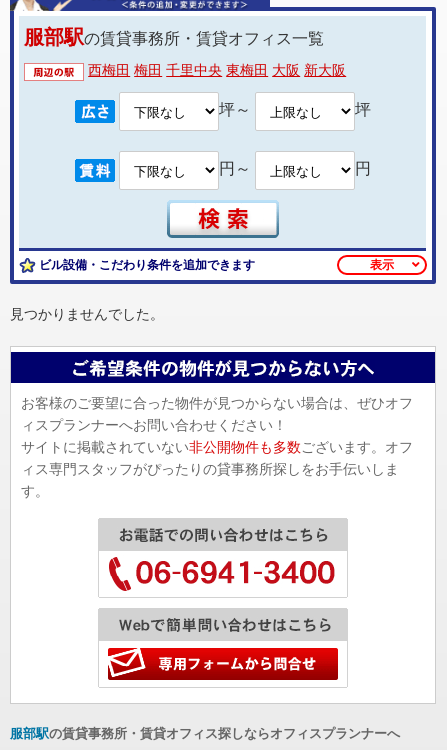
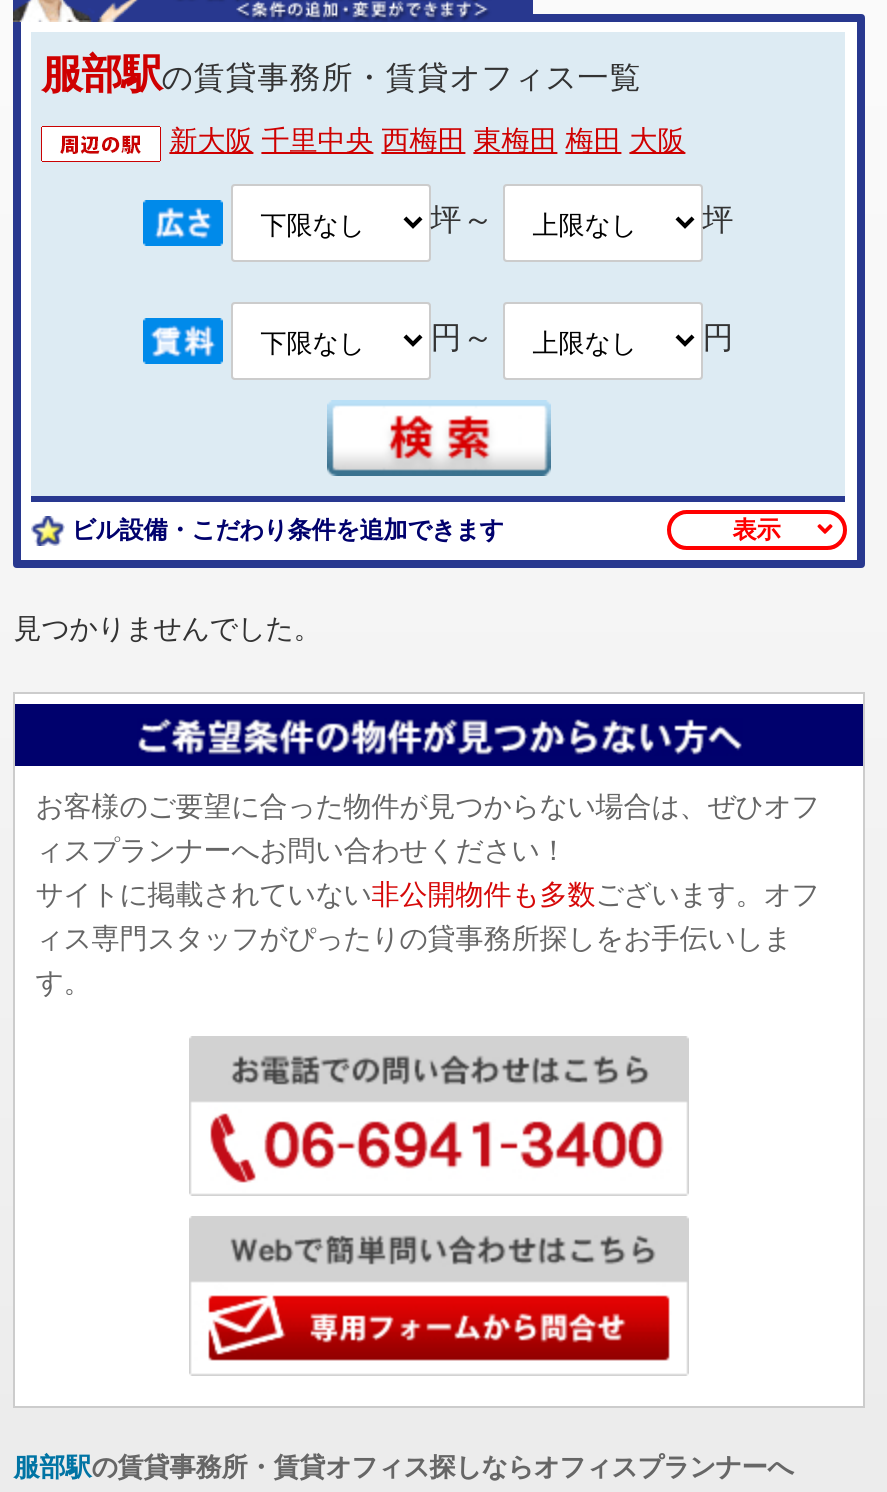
[88,63,346,78] 西梅田 梅田 千里中央 東梅田 大阪 新大阪 -> [169,127,685,157] 新大阪 千里中央 西梅田 東梅田 梅田 大阪

